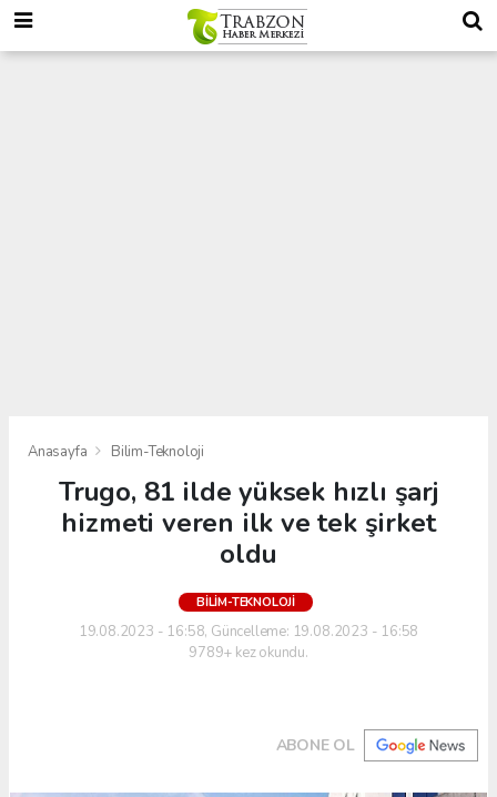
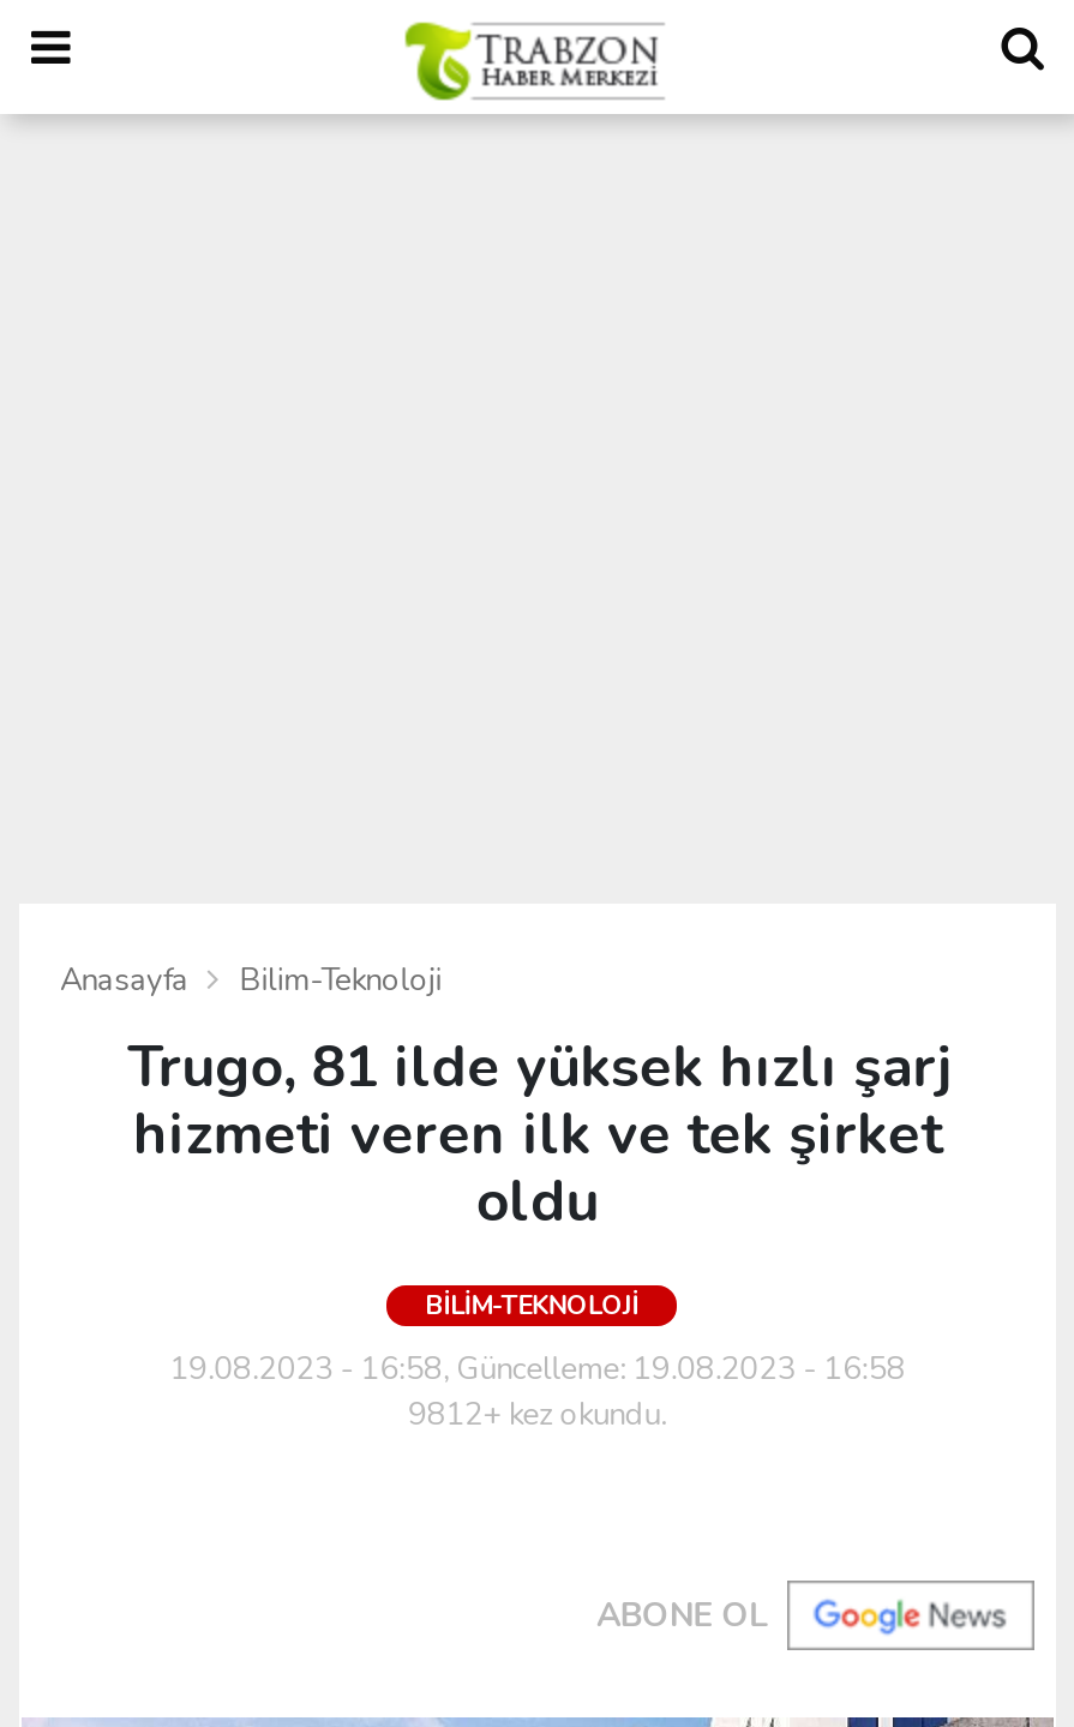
[189,642,308,662] 9789+ kez okundu. -> [408,1393,667,1436] 9812+ kez okundu.

